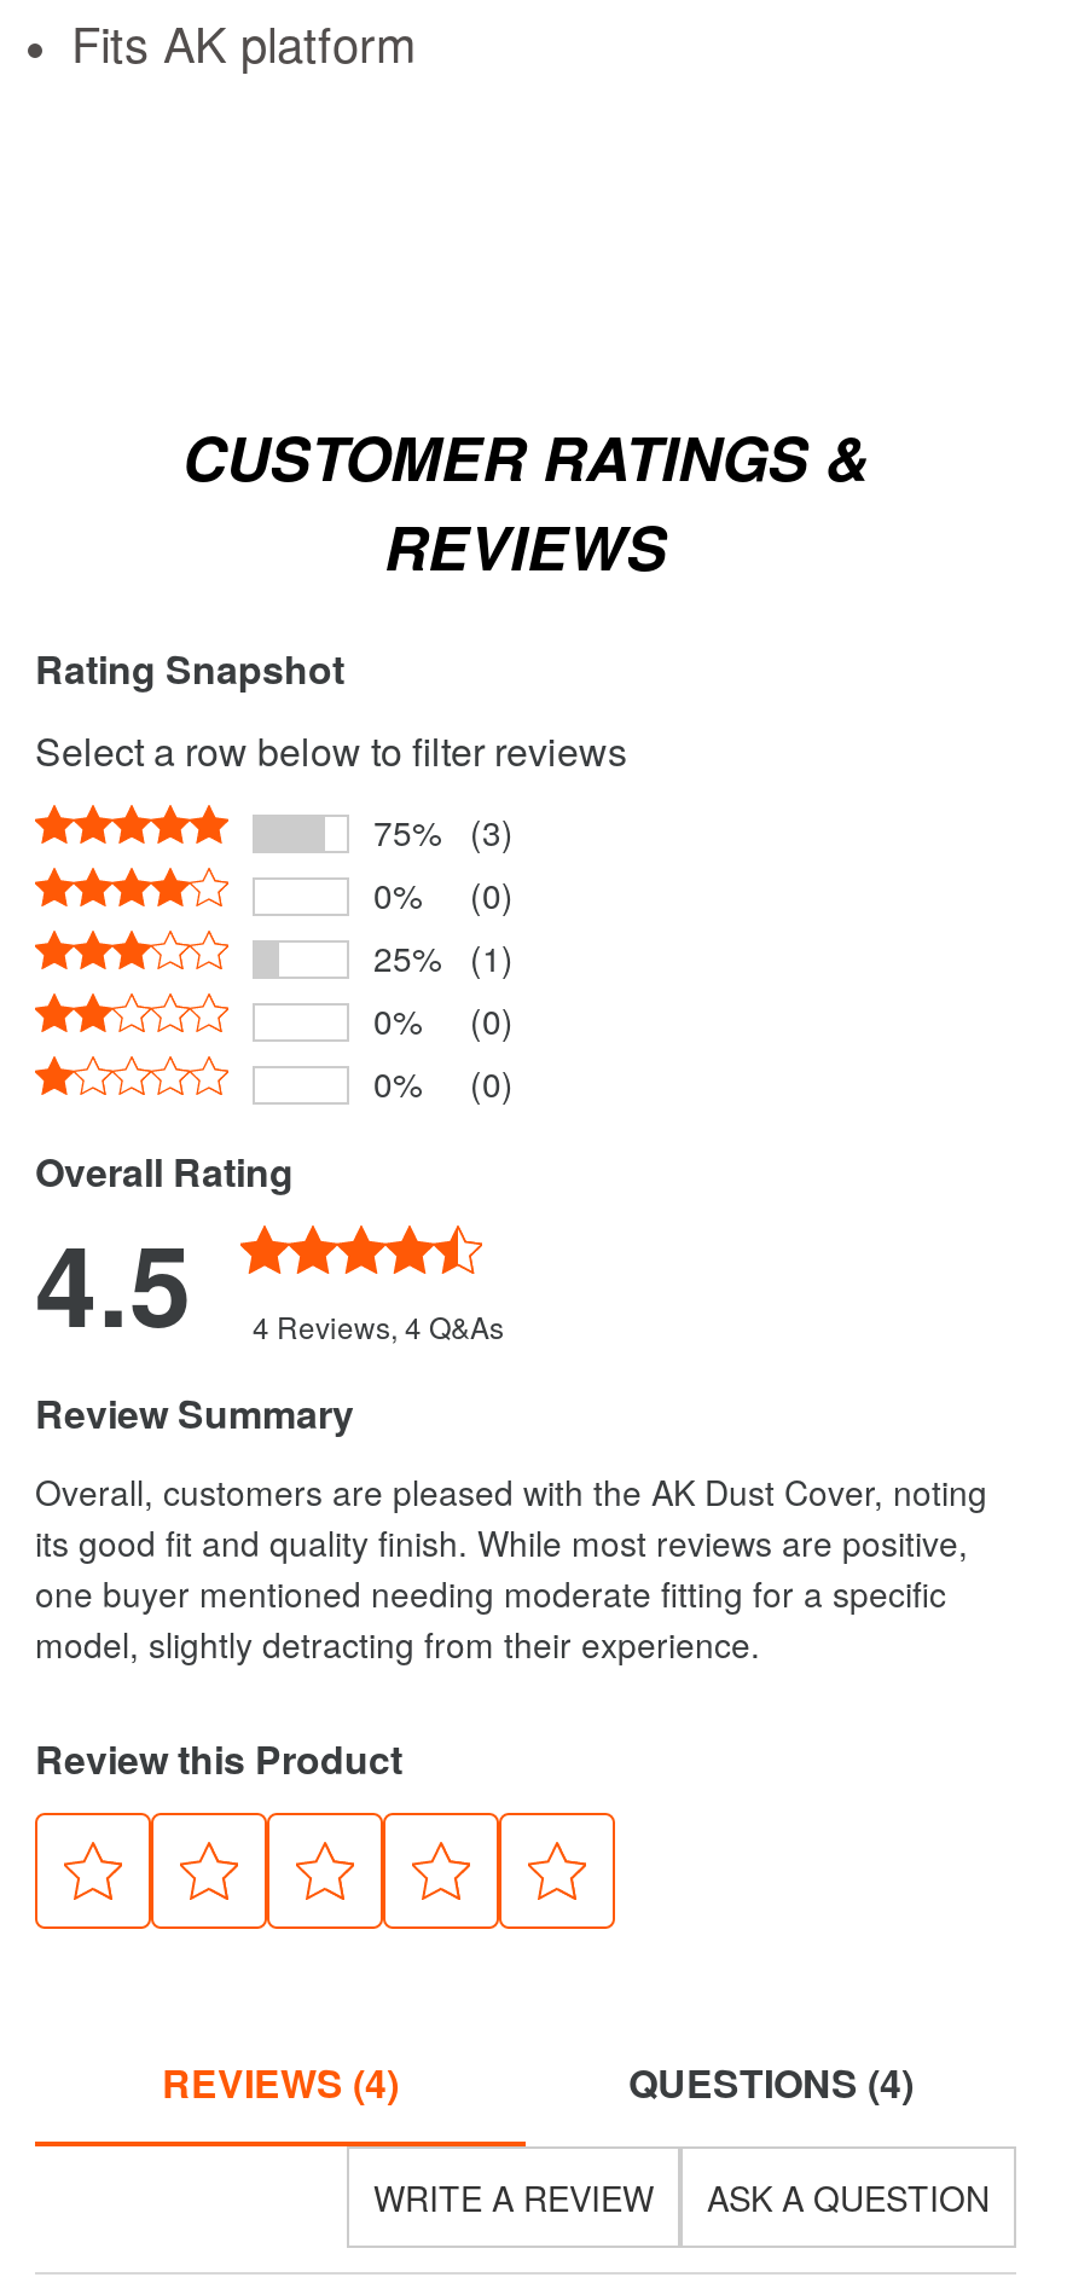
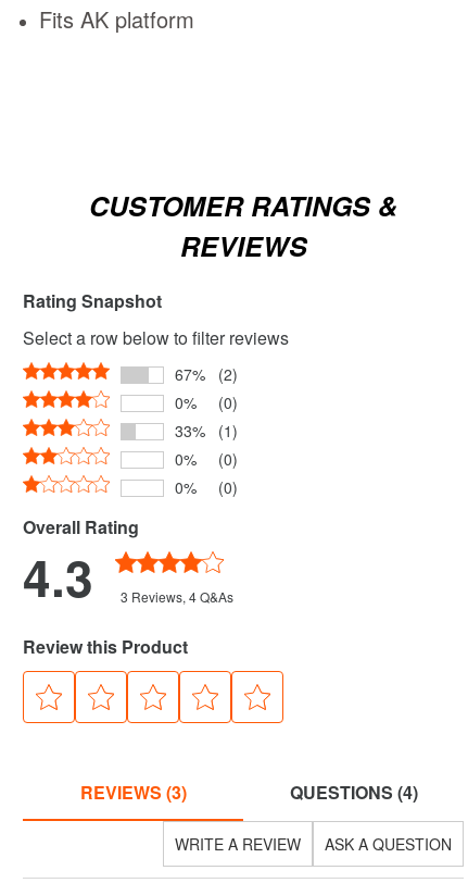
[373,808,514,856] 75% (3) -> [175,364,238,385] 67% (2)
[373,934,514,982] 25% (1) -> [175,420,238,442] 33% (1)
[35,1201,987,1667] 4.5 | 4 Reviews, 4 Q&As | Review Summary | Overall, customers are pleased with the AK Dust Cover, noting | its good fit and quality finish. While most reviews are positive, | one buyer mentioned needing moderate fitting for a specific | model, slightly detracting from their experience. -> [23,540,233,612] 4.3 | 3 Reviews, 4 Q&As
[162,2054,399,2110] REVIEWS (4) -> [80,779,186,804] REVIEWS (3)

